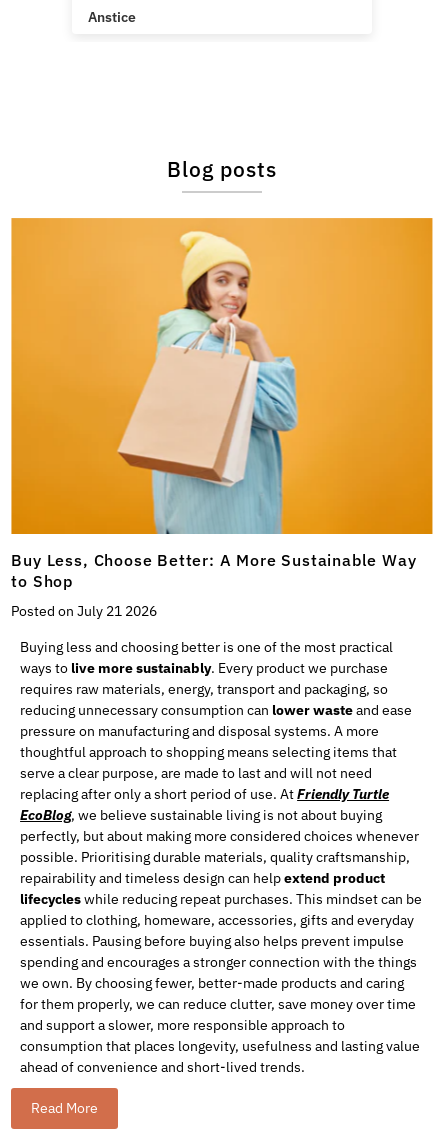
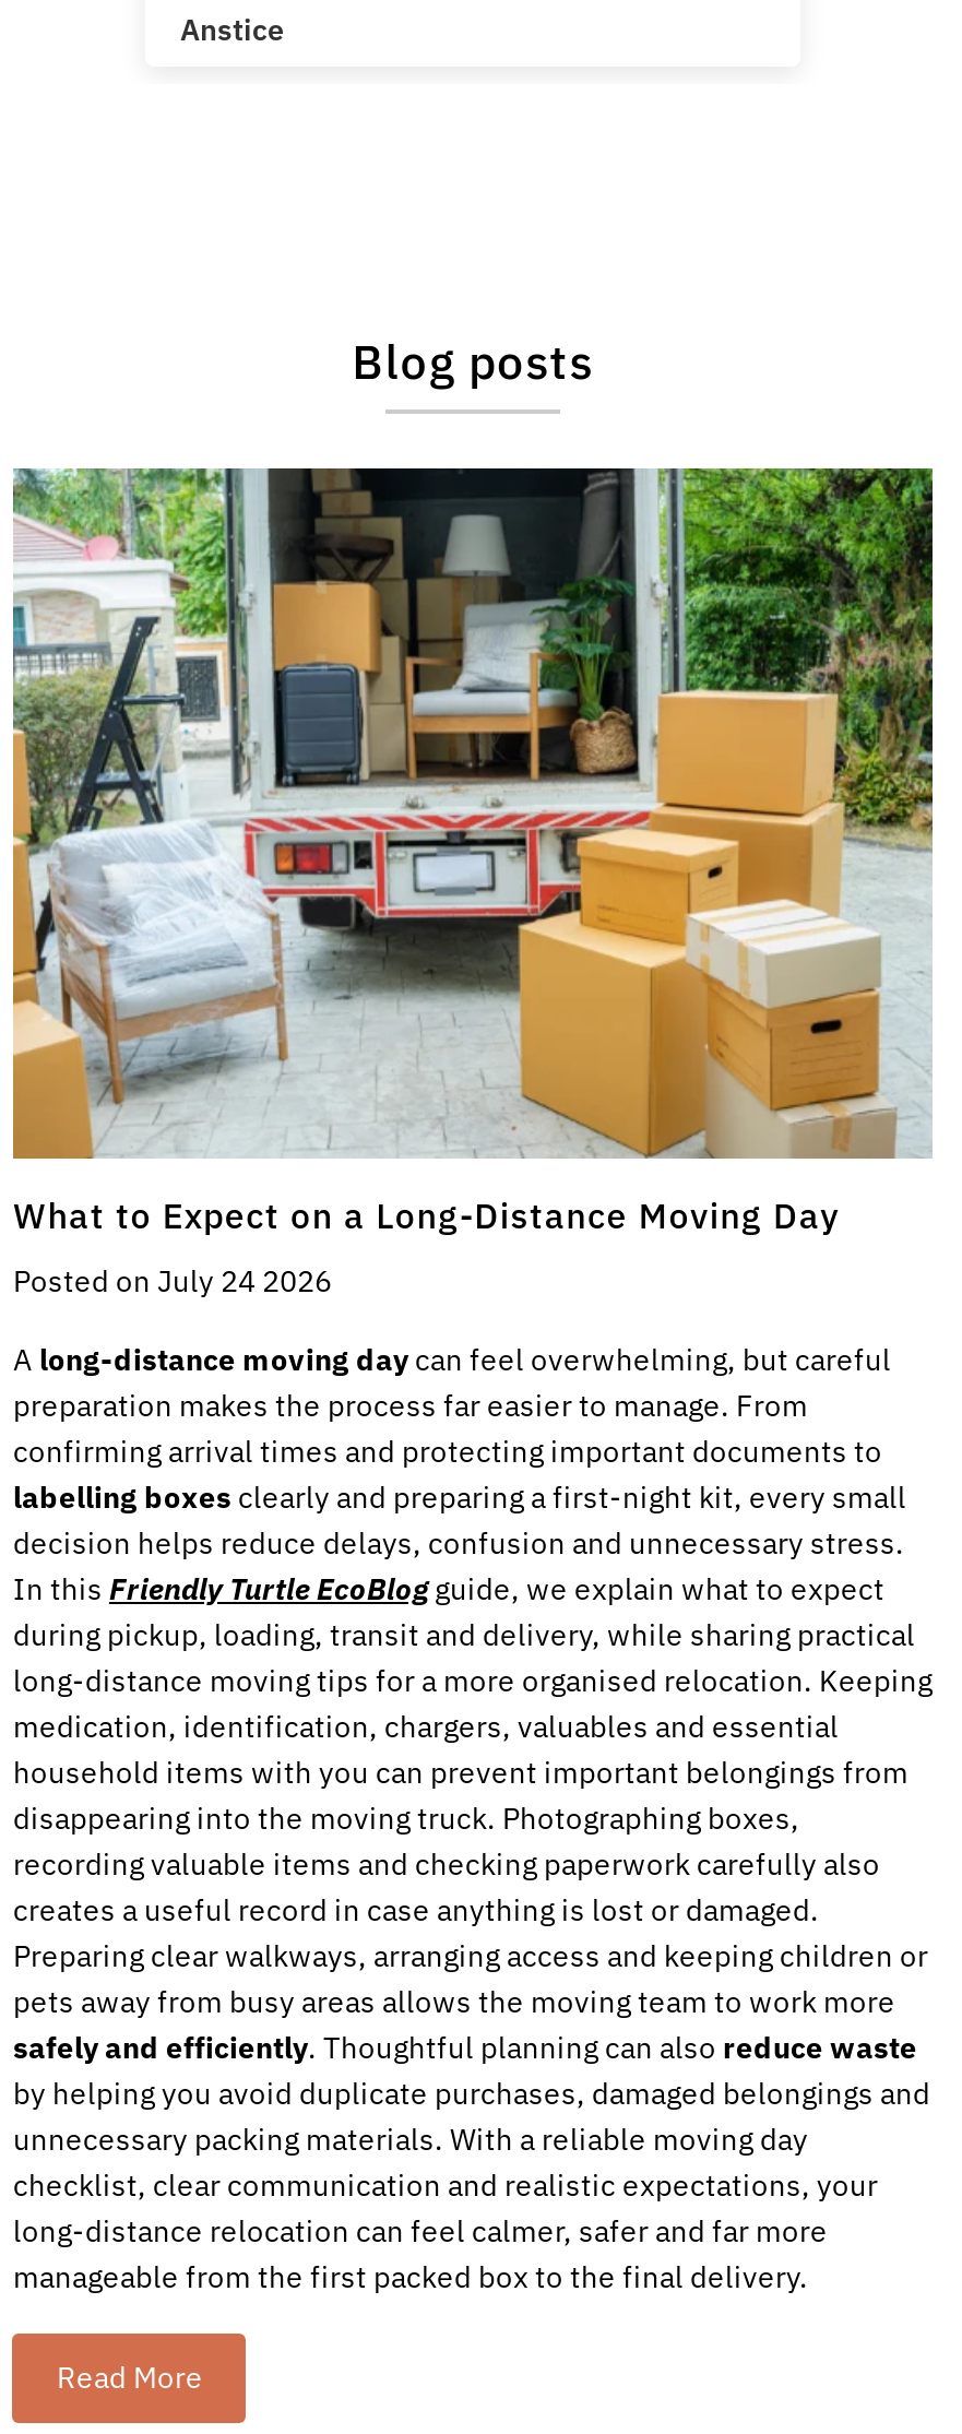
[10,217,434,591] [image] | Buy Less, Choose Better: A More Sustainable Way | to Shop -> [10,466,936,1237] [image] | What to Expect on a Long-Distance Moving Day
[11,602,157,620] Posted on July 21 2026 -> [13,1261,332,1300] Posted on July 24 2026
[20,638,422,1076] Buying less and choosing better is one of the most practical | ways to live more sustainably. Every product we purchase | requires raw materials, energy, transport and packaging, so | reducing unnecessary consumption can lower waste and ease | pressure on manufacturing and disposal systems. A more | thoughtful approach to shopping means selecting items that | serve a clear purpose, are made to last and will not need | replacing after only a short period of use. At Friendly Turtle | EcoBlog, we believe sustainable living is not about buying | perfectly, but about making more considered choices whenever | possible. Prioritising durable materials, quality craftsmanship, | repairability and timeless design can helpextend product | lifecycleswhile reducing repeat purchases. This mindset can be | applied to clothing, homeware, accessories, gifts and everyday | essentials. Pausing before buying also helps prevent impulse | spending and encourages a stronger connection with the things | we own. By choosing fewer, better-made products and caring | for them properly, we can reduce clutter, save money over time | and support a slower, more responsible approach to | consumption that places longevity, usefulness and lasting value | ahead of convenience and short-lived trends. -> [13,1340,932,2296] A long-distance moving day can feel overwhelming, but careful | preparation makes the process far easier to manage. From | confirming arrival times and protecting important documents to | labelling boxes clearly and preparing a first-night kit, every small | decision helps reduce delays, confusion and unnecessary stress. | In this Friendly Turtle EcoBlog guide, we explain what to expect | during pickup, loading, transit and delivery, while sharing practical | long-distance moving tips for a more organised relocation. Keeping | medication, identification, chargers, valuables and essential | household items with you can prevent important belongings from | disappearing into the moving truck. Photographing boxes, | recording valuable items and checking paperwork carefully also | creates a useful record in case anything is lost or damaged. | Preparing clear walkways, arranging access and keeping children or | pets away from busy areas allows the moving team to work more | safely and efficiently. Thoughtful planning can also reduce waste | by helping you avoid duplicate purchases, damaged belongings and | unnecessary packing materials. With a reliable moving day | checklist, clear communication and realistic expectations, your | long-distance relocation can feel calmer, safer and far more | manageable from the first packed box to the final delivery.

